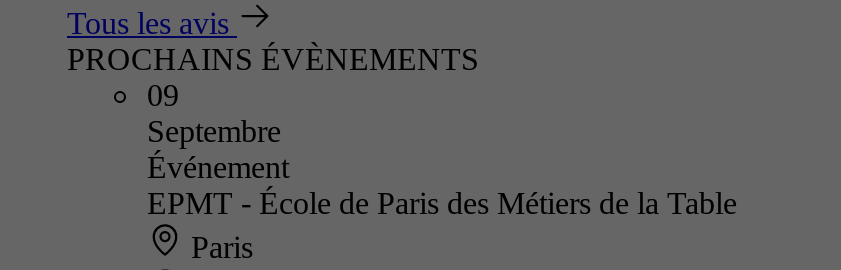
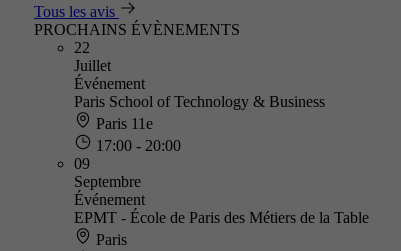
none -> [74,39,325,154] 22 | Juillet | Événement | Paris School of Technology & Business | Paris 11e | 17:00 - 20:00

